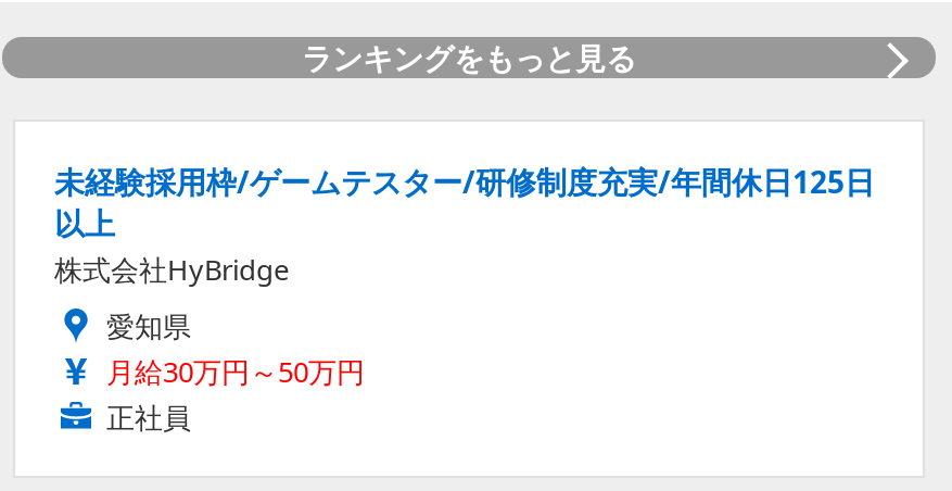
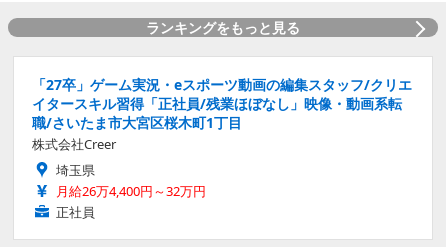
[54,161,875,392] 未経験採用枠/ゲームテスター/研修制度充実/年間休日125日 | 以上 | 株式会社HyBridge | 愛知県 | 月給30万円～50万円 -> [32,75,412,200] 「27卒」ゲーム実況・eスポーツ動画の編集スタッフ/クリエ | イタースキル習得「正社員/残業ほぼなし」映像・動画系転 | 職/さいたま市大宮区桜木町1丁目 | 株式会社Creer | 埼玉県 | 月給26万4,400円～32万円

